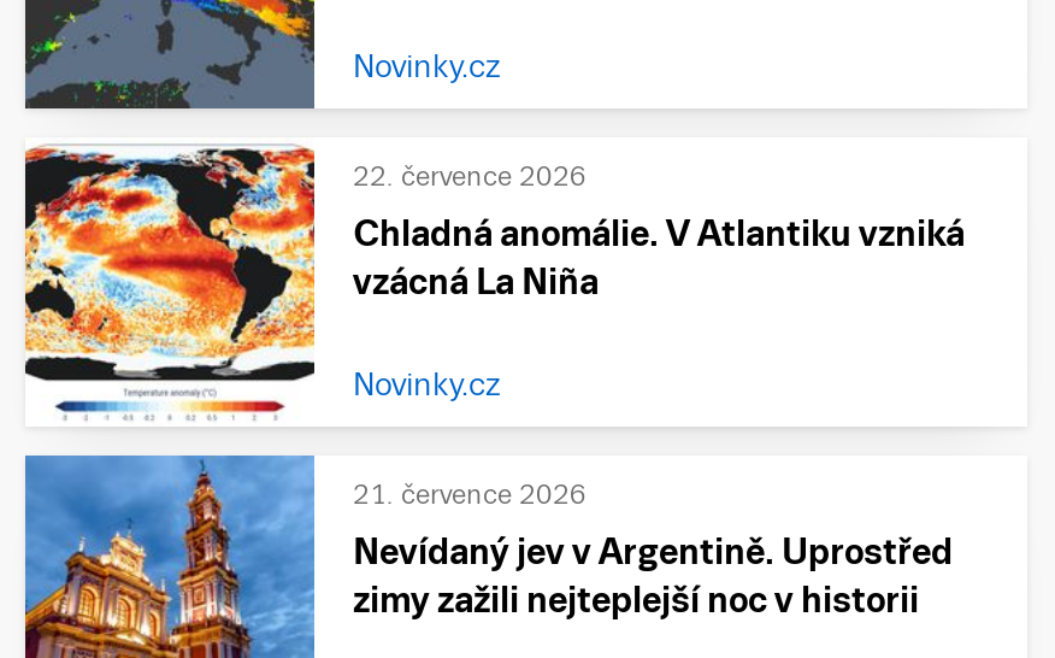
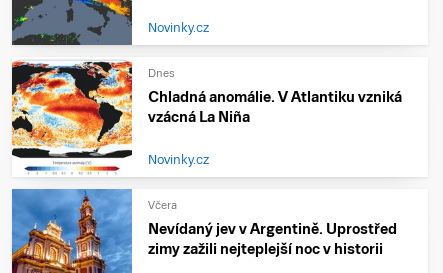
[353,161,587,190] 22. července 2026 -> [148,67,175,79] Dnes
[353,480,587,509] 21. července 2026 -> [148,199,177,211] Včera

